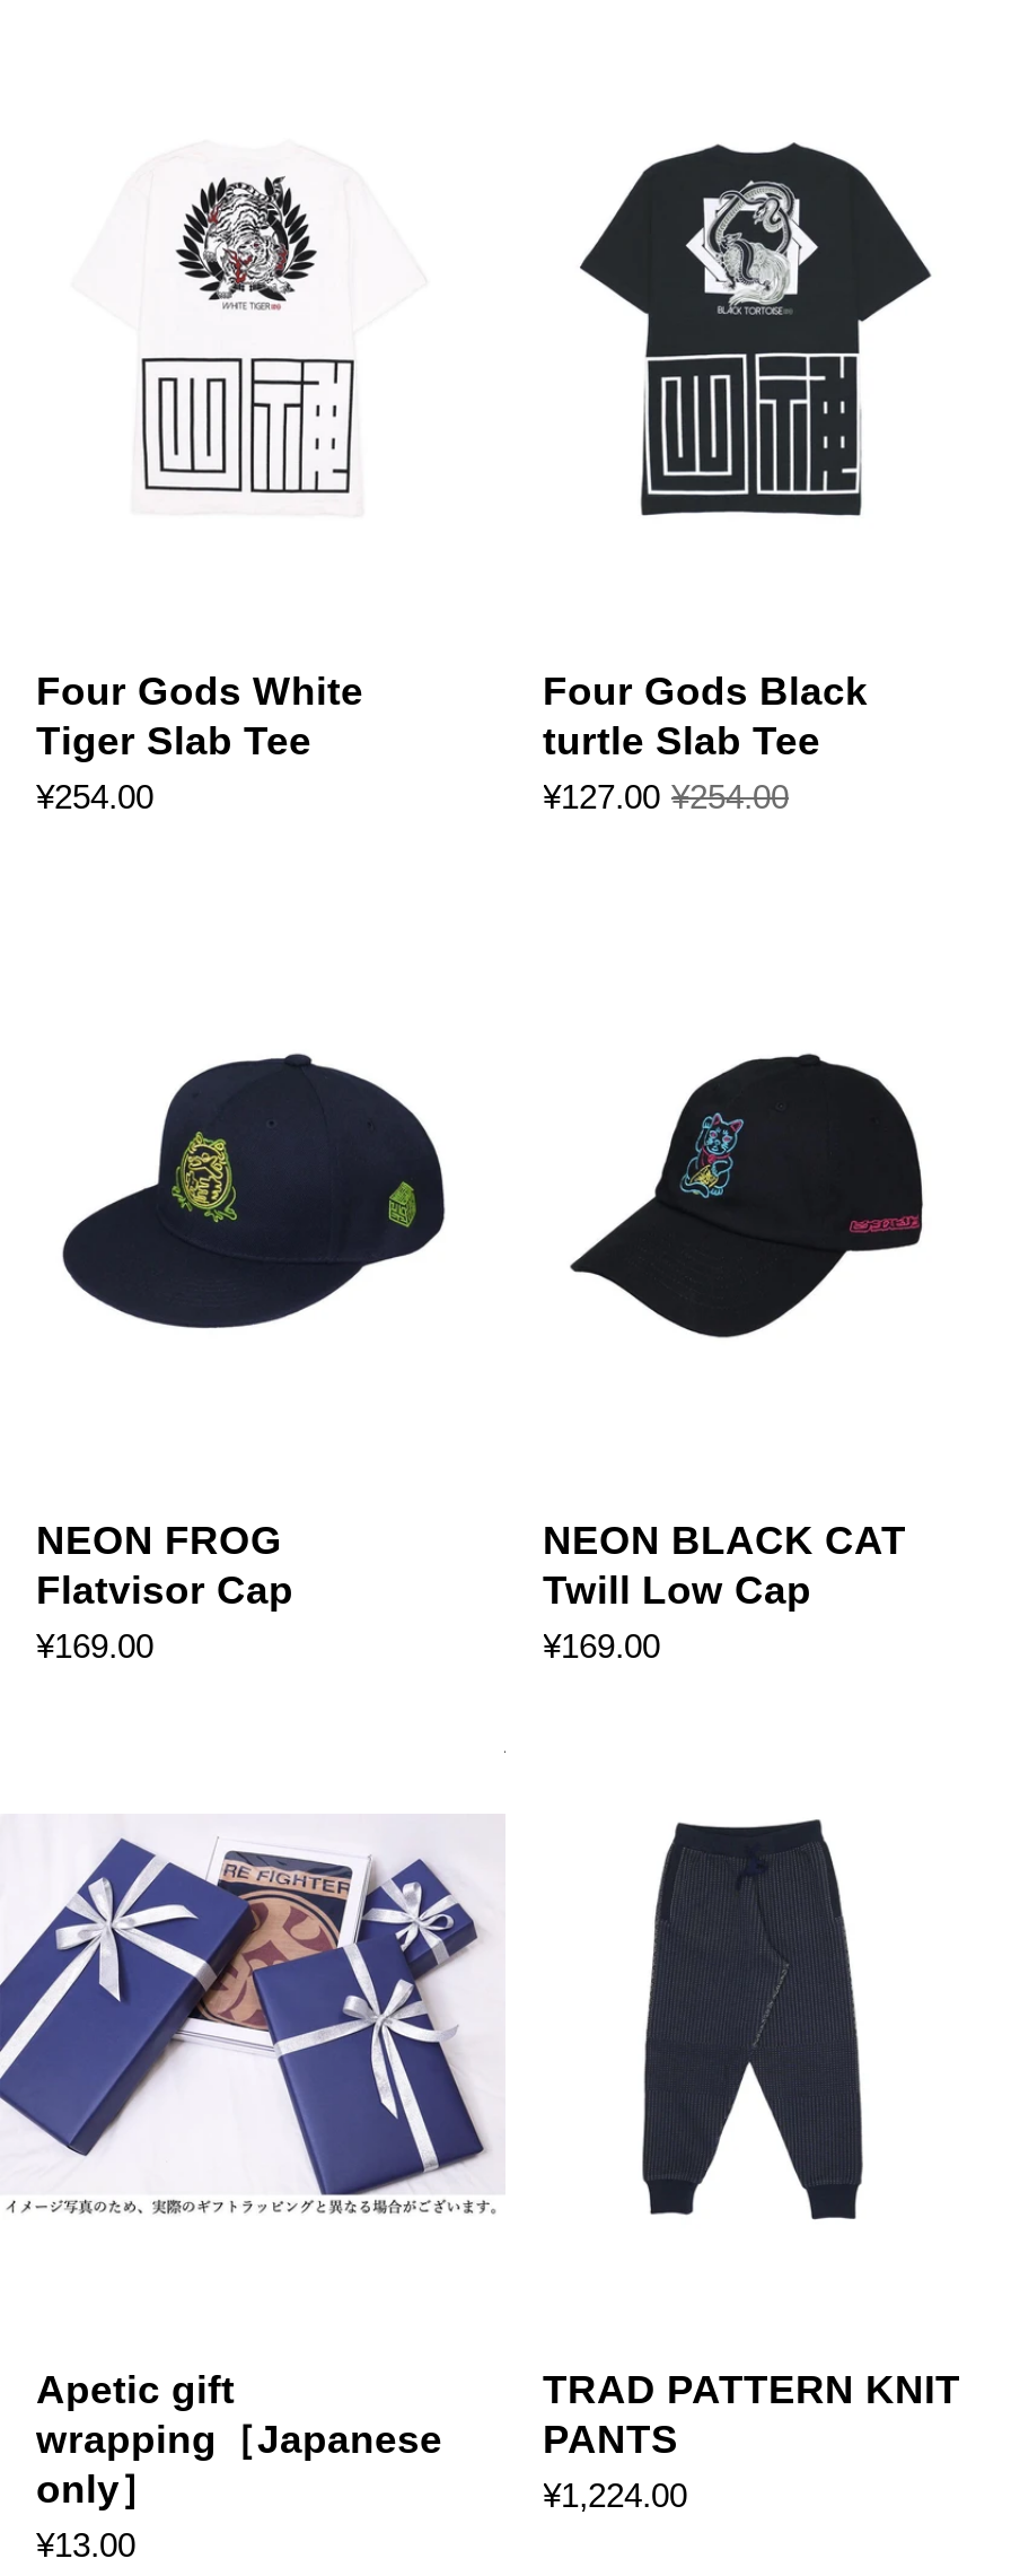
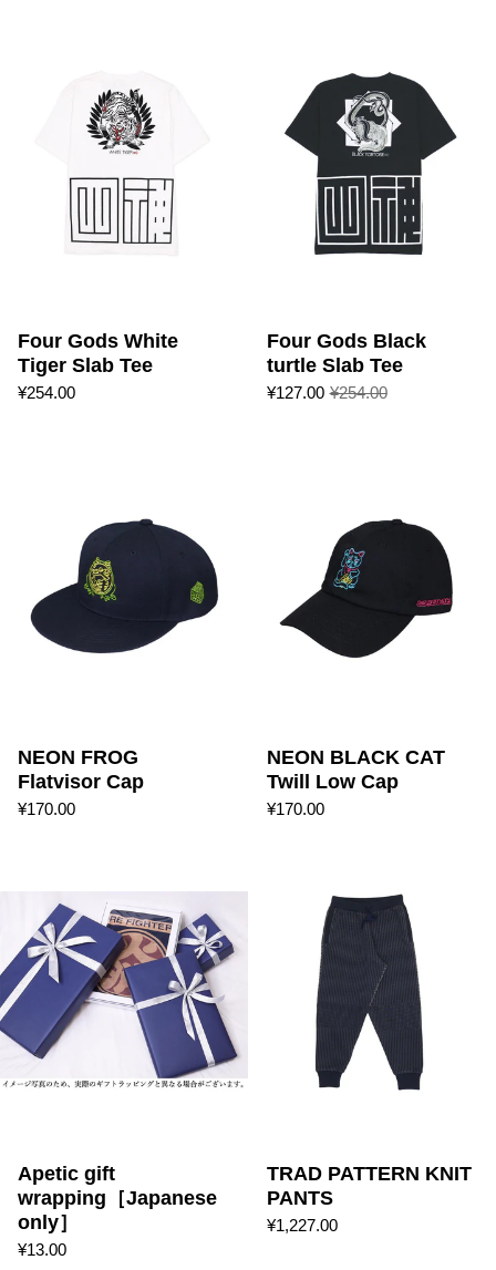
[36,1627,153,1665] ¥169.00 -> [18,800,75,818] ¥170.00
[543,1627,660,1665] ¥169.00 -> [266,800,324,818] ¥170.00
[543,2476,687,2515] ¥1,224.00 -> [266,1216,337,1235] ¥1,227.00

